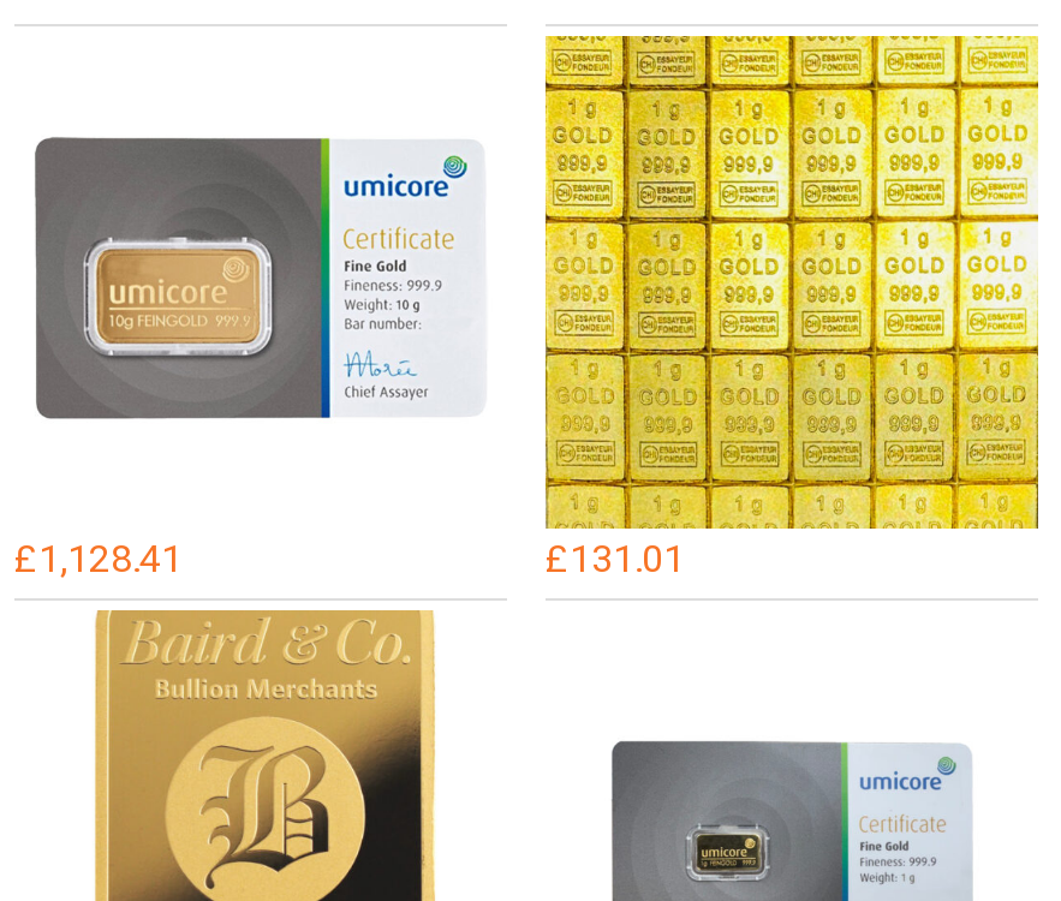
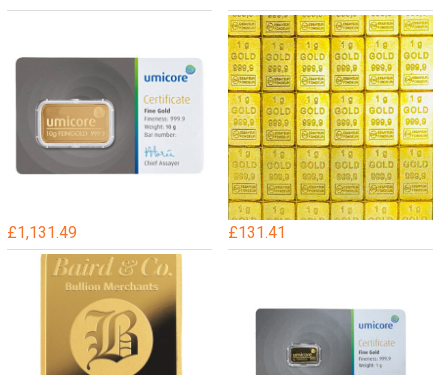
[14,536,183,581] £1,128.41 -> [7,223,77,242] £1,131.49
[546,536,685,581] £131.01 -> [228,223,286,242] £131.41

